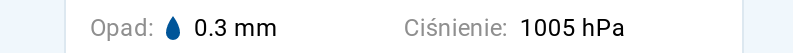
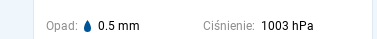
[90,14,278,42] Opad: 0.3 mm -> [46,19,140,33] Opad: 0.5 mm
[404,14,626,42] Ciśnienie: 1005 hPa -> [203,19,314,33] Ciśnienie: 1003 hPa

